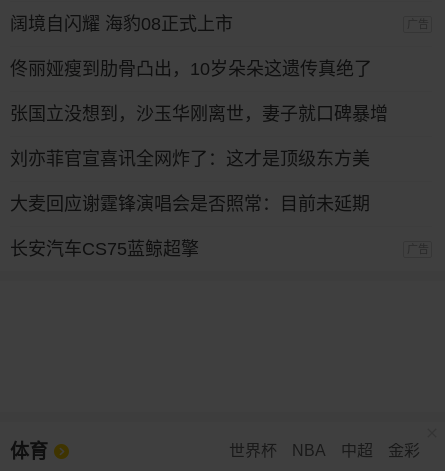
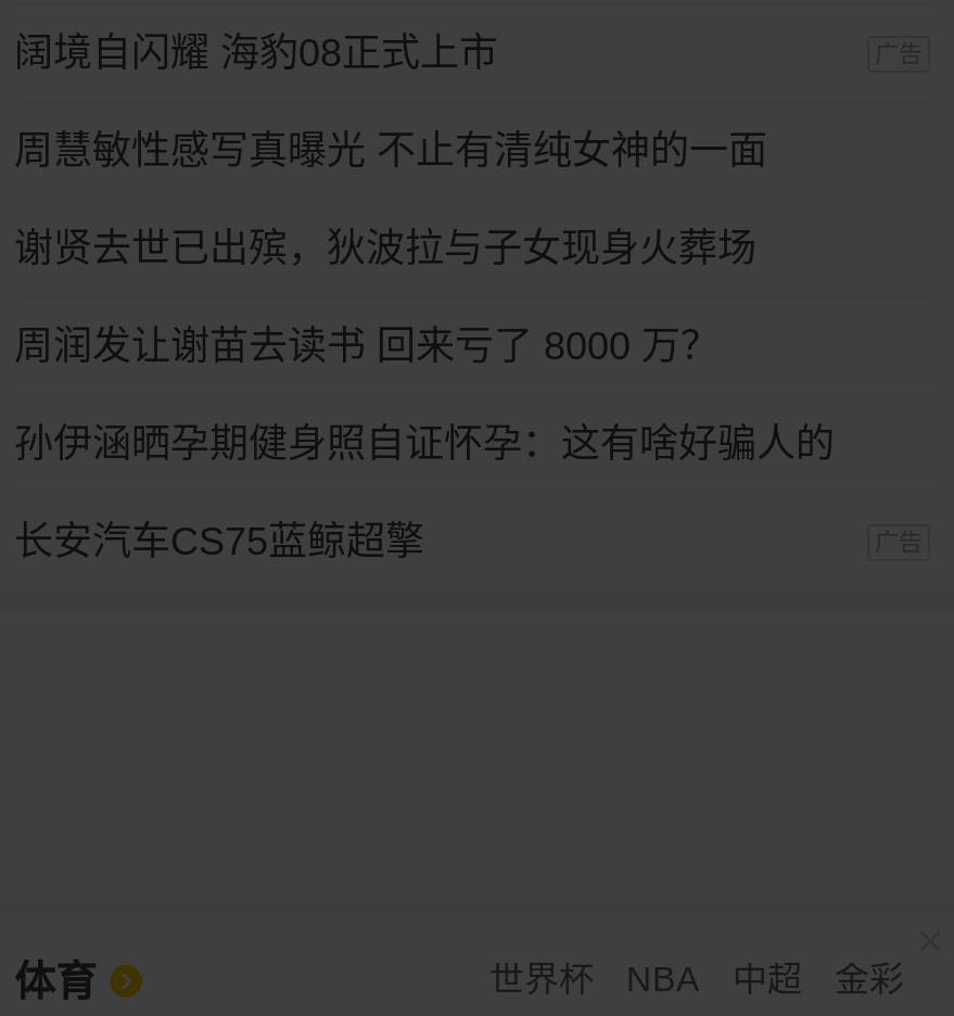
[10,59,372,79] 佟丽娅瘦到肋骨凸出，10岁朵朵这遗传真绝了 -> [14,130,767,173] 周慧敏性感写真曝光 不止有清纯女神的一面
[10,104,388,124] 张国立没想到，沙玉华刚离世，妻子就口碑暴增 -> [14,228,756,271] 谢贤去世已出殡，狄波拉与子女现身火葬场
[10,149,370,169] 刘亦菲官宣喜讯全网炸了：这才是顶级东方美 -> [14,325,720,369] 周润发让谢苗去读书 回来亏了 8000 万？
[10,194,370,214] 大麦回应谢霆锋演唱会是否照常：目前未延期 -> [14,423,835,467] 孙伊涵晒孕期健身照自证怀孕：这有啥好骗人的

